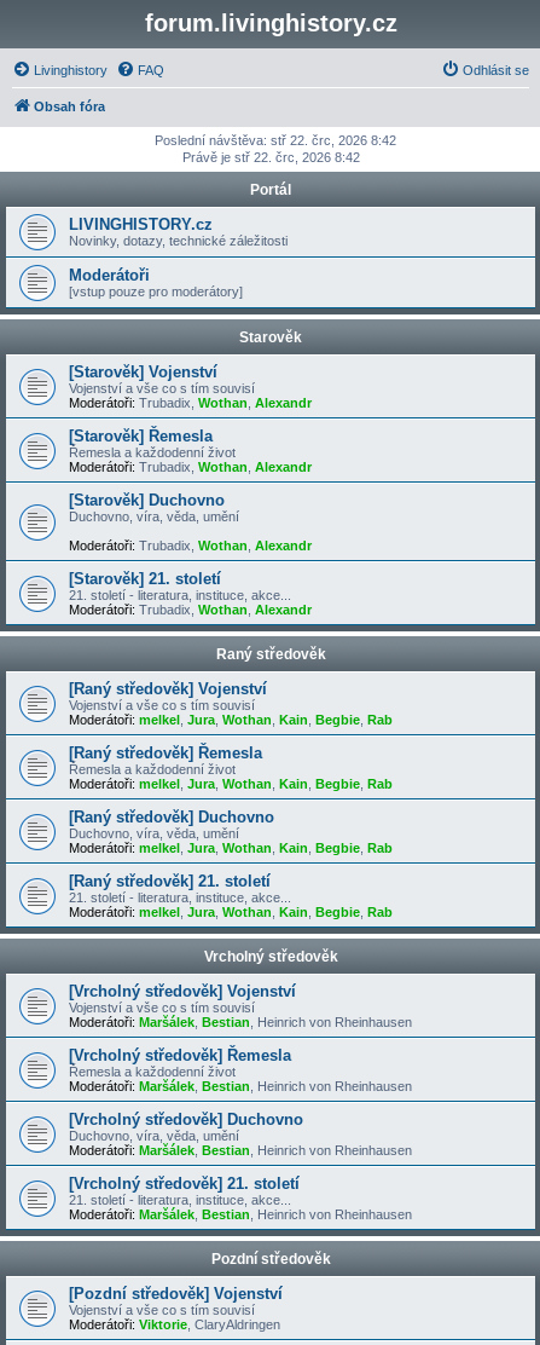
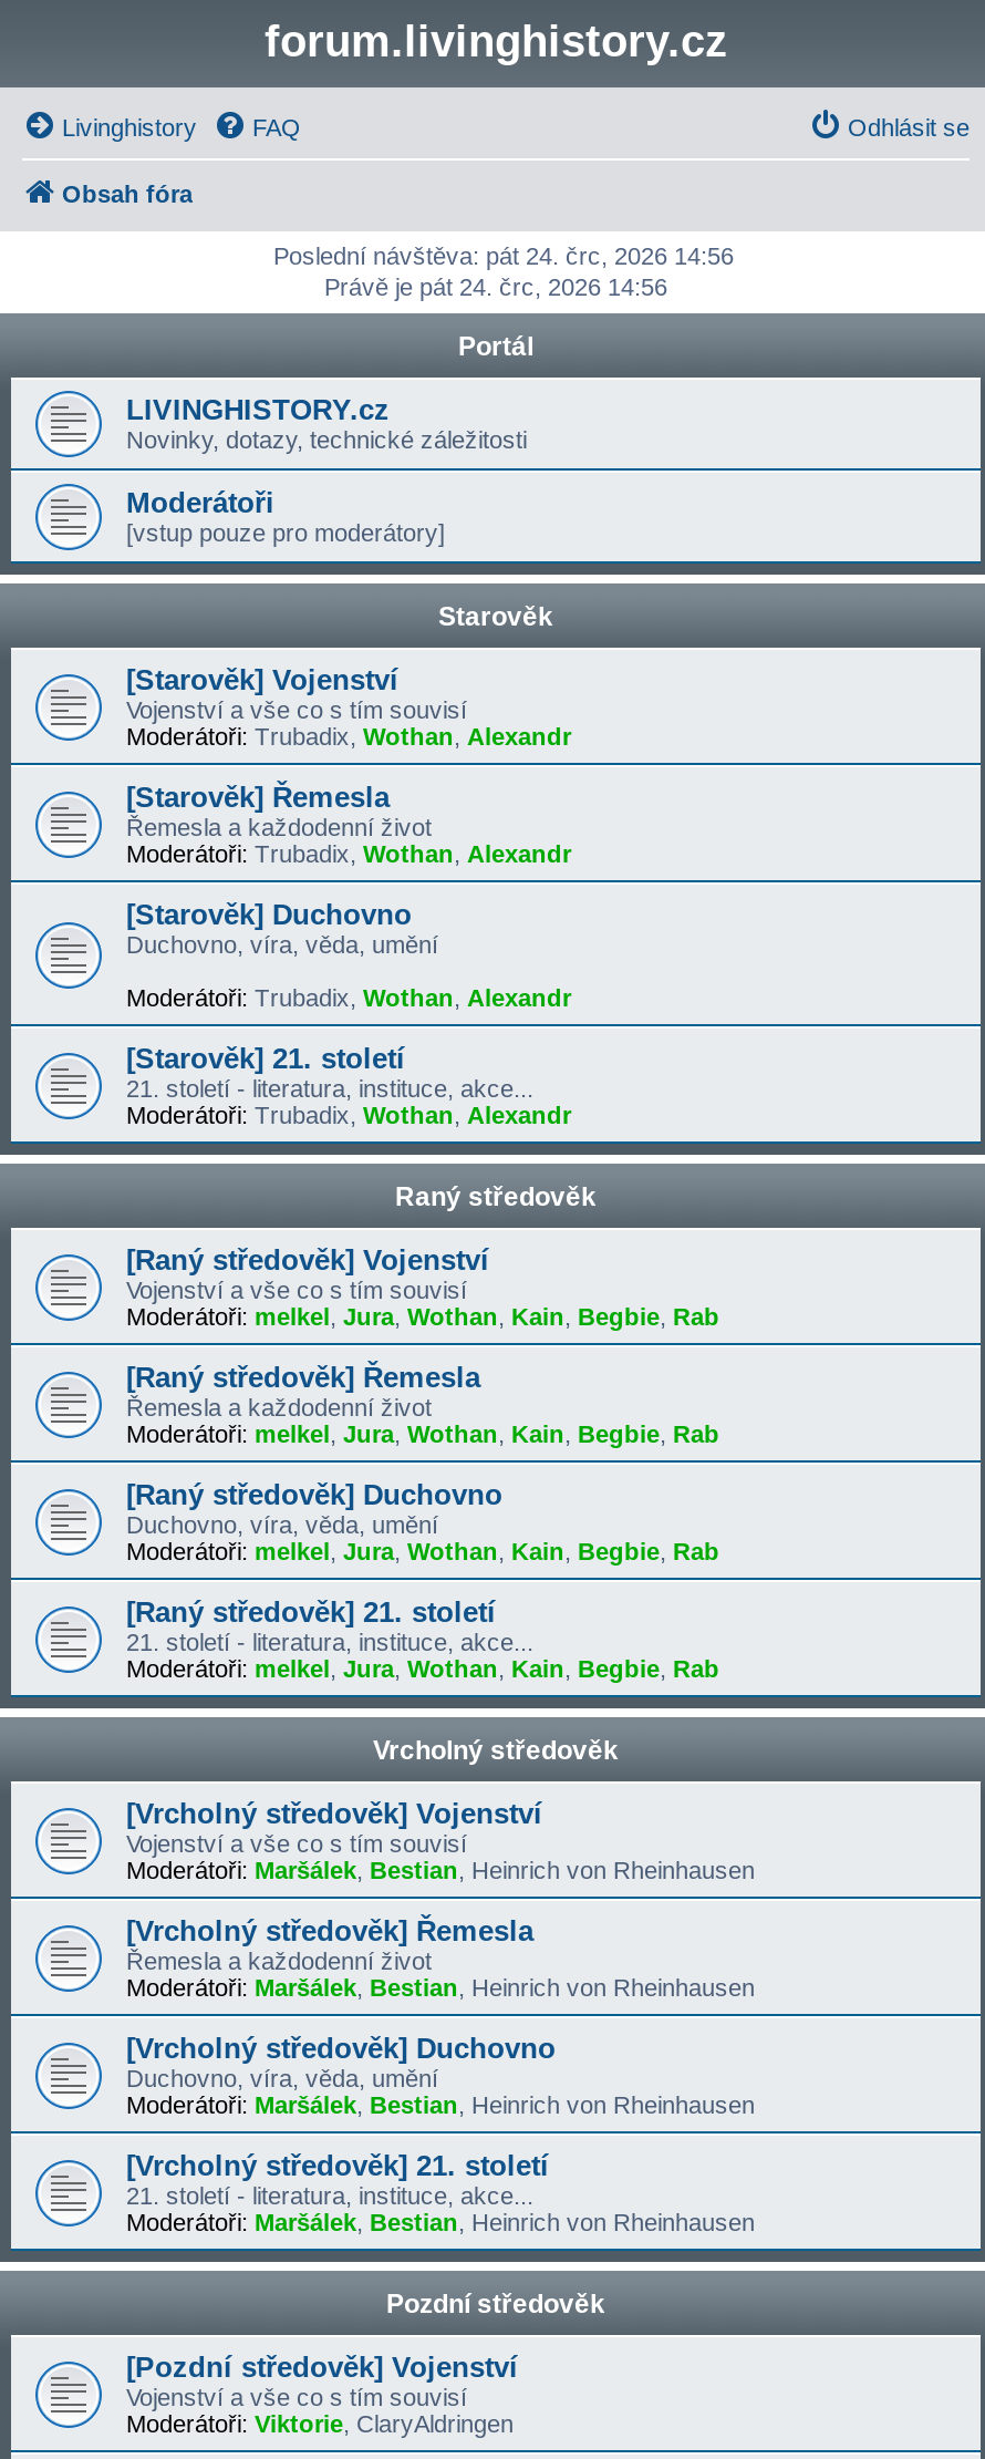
[154,133,396,148] Poslední návštěva: stř 22. črc, 2026 8:42 -> [273,242,734,269] Poslední návštěva: pát 24. črc, 2026 14:56
[182,150,359,164] Právě je stř 22. črc, 2026 8:42 -> [324,273,667,300] Právě je pát 24. črc, 2026 14:56

